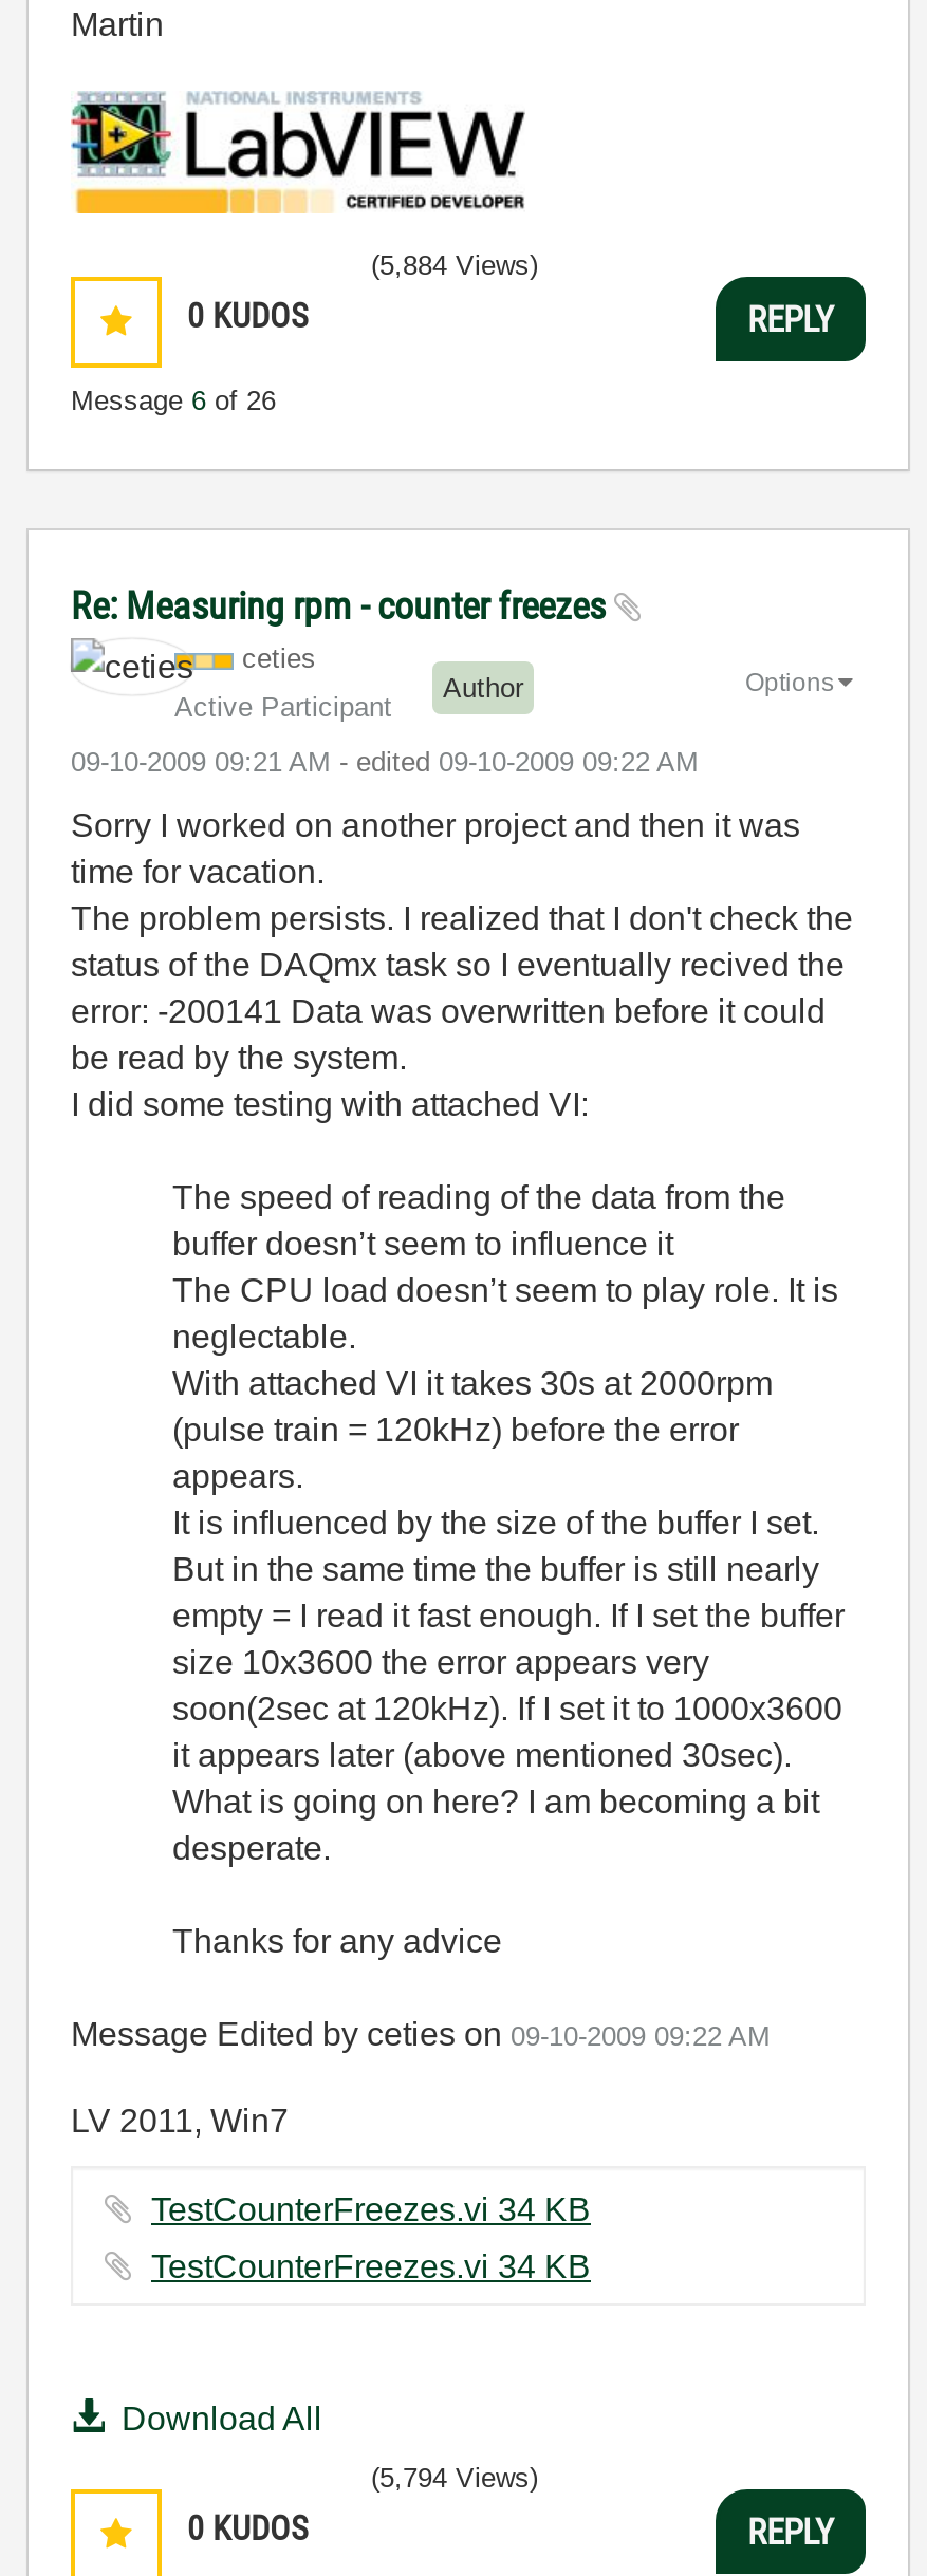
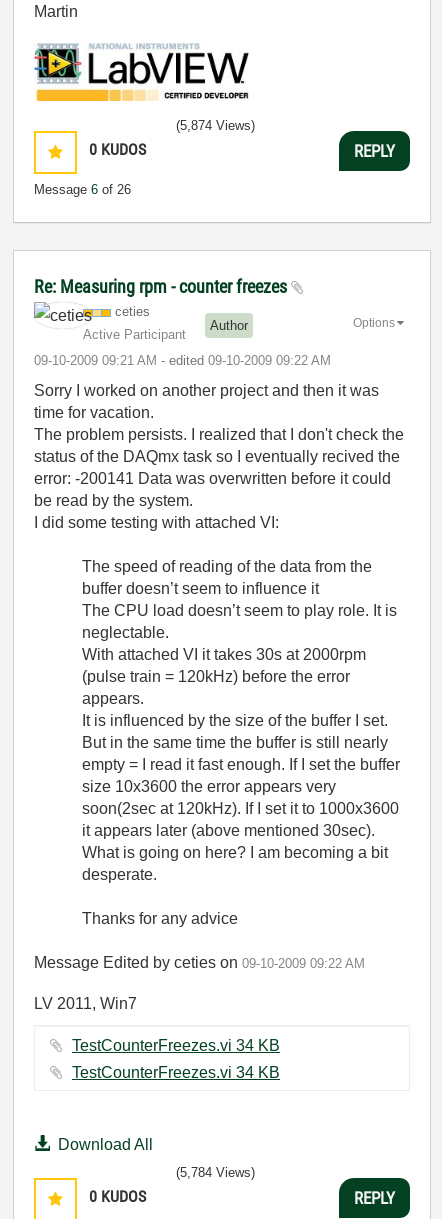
[371,250,538,281] (5,884 Views) -> [176,118,255,133] (5,874 Views)
[371,2462,538,2494] (5,794 Views) -> [176,1165,255,1180] (5,784 Views)

